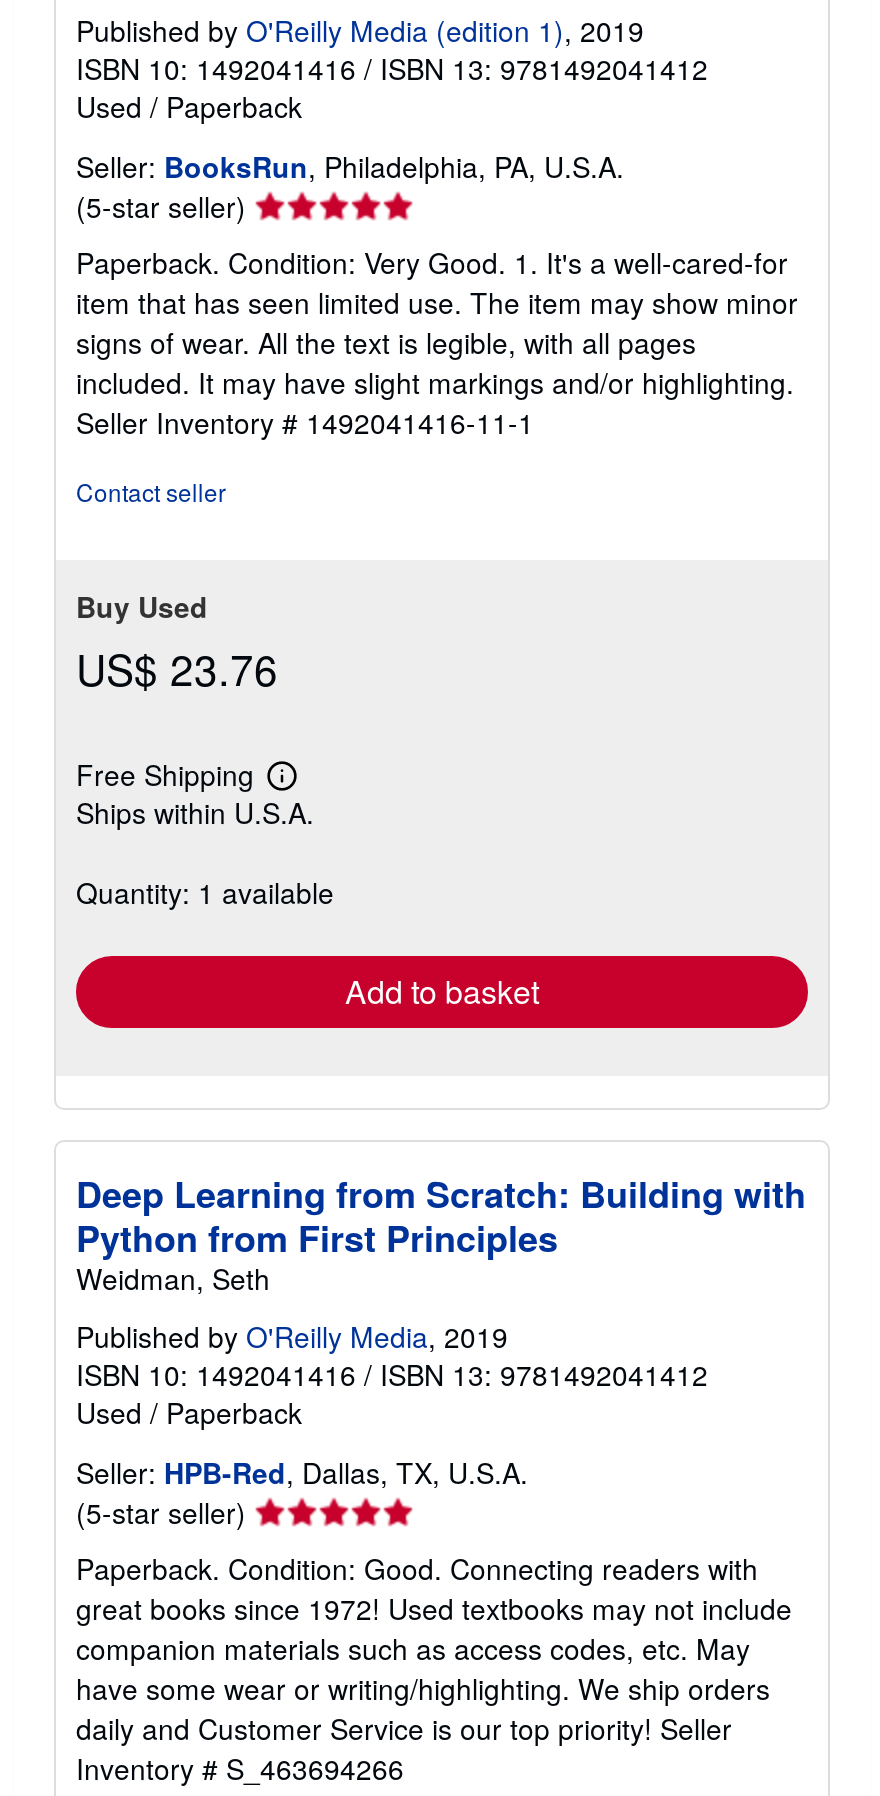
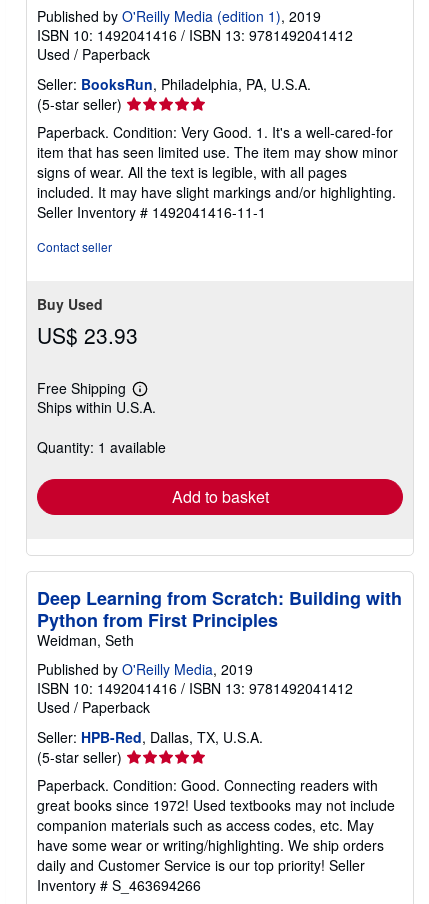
[76,638,278,698] US$ 23.76 -> [37,320,138,350] US$ 23.93

